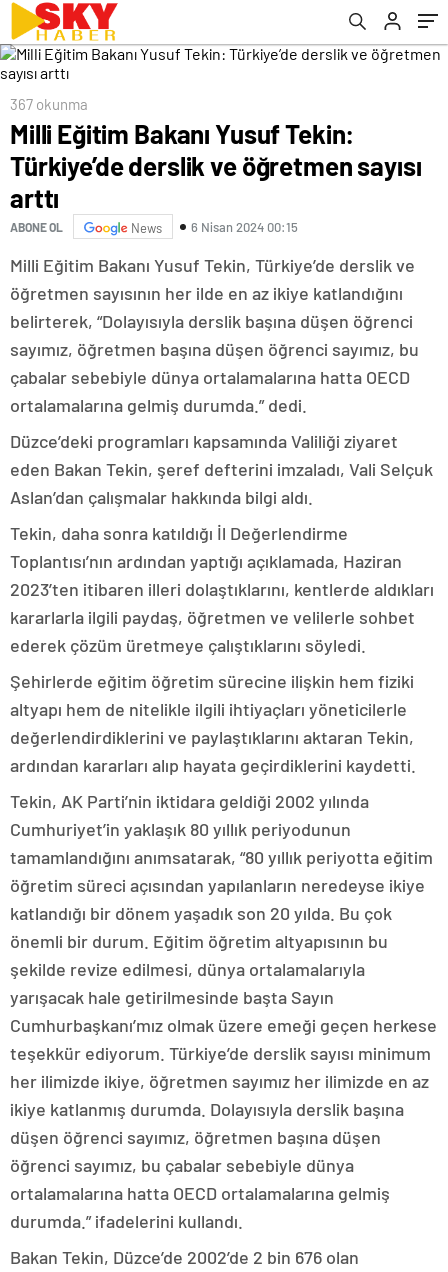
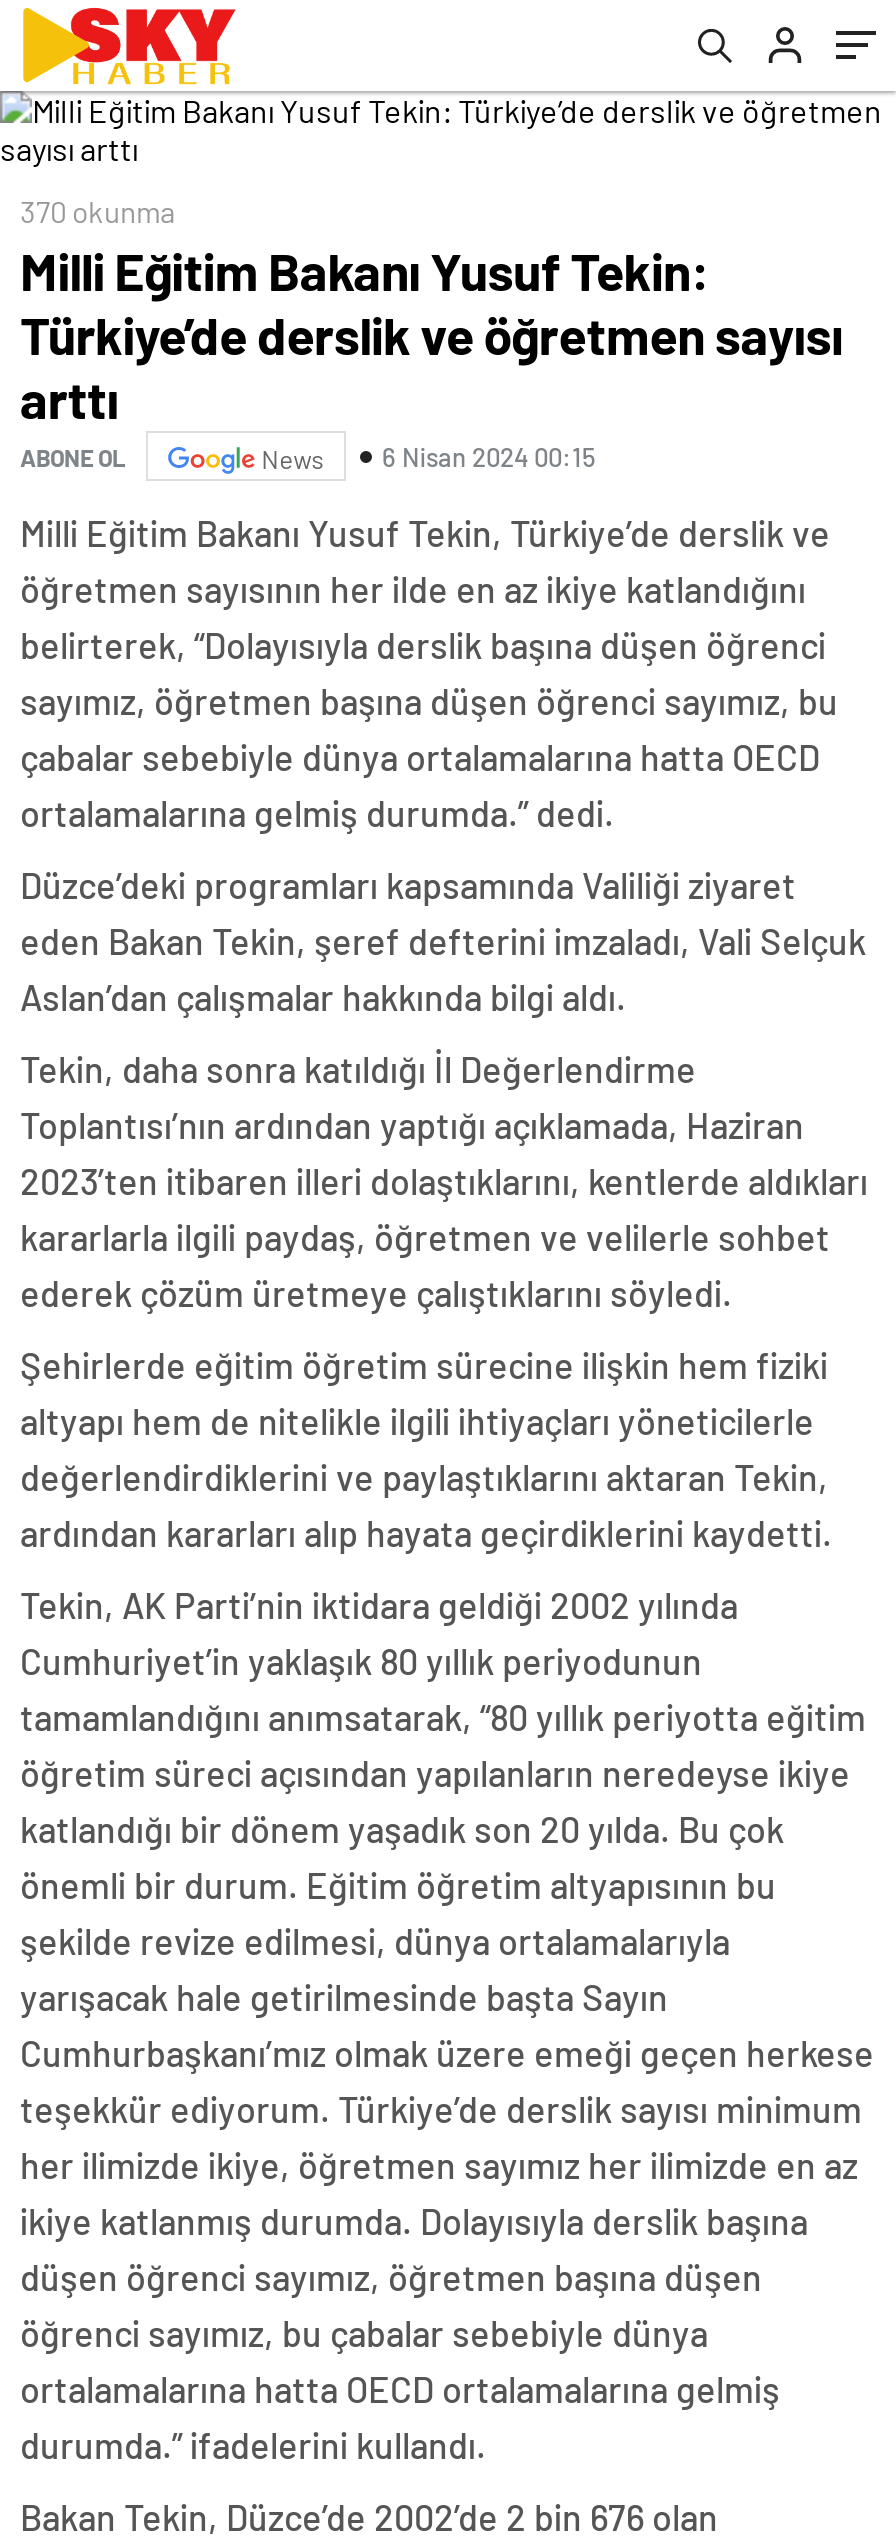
[10,95,88,113] 367 okunma -> [20,193,176,229] 370 okunma

